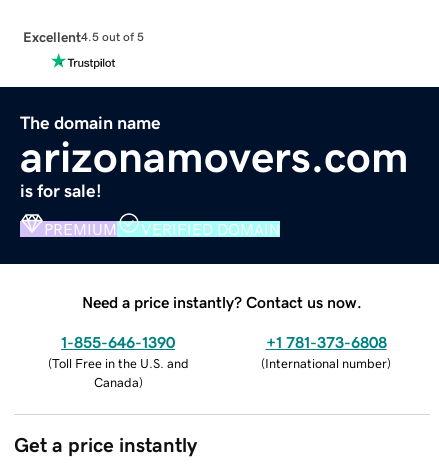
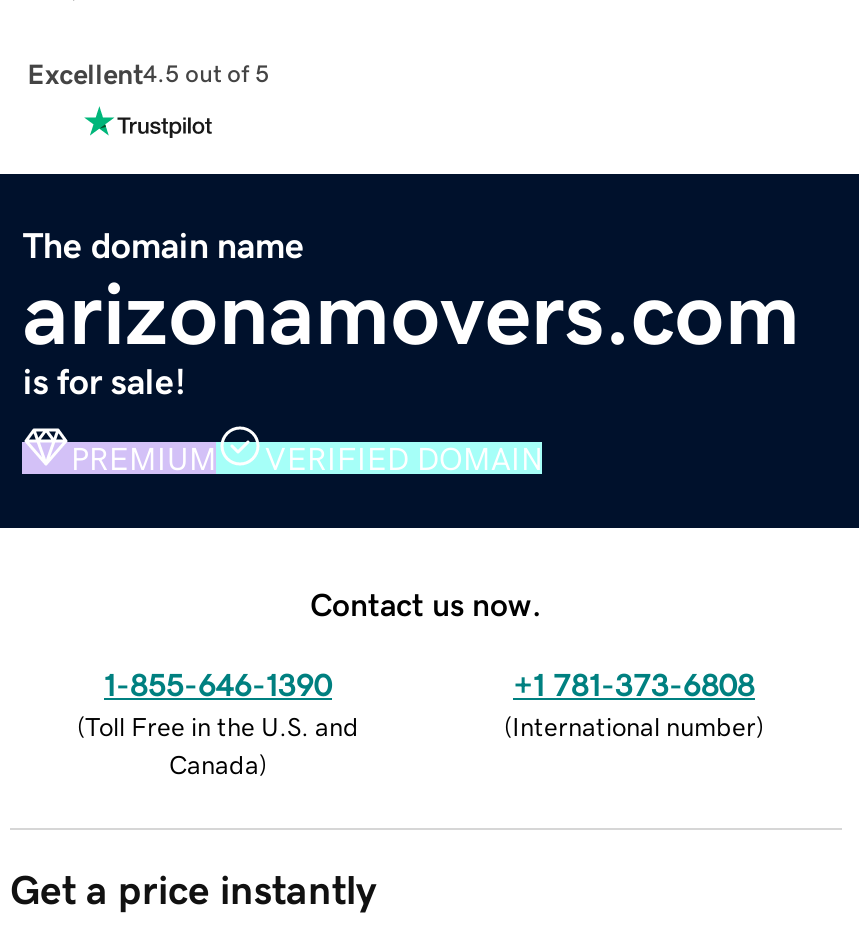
[82,294,362,310] Need a price instantly? Contact us now. -> [310,587,542,619] Contact us now.

